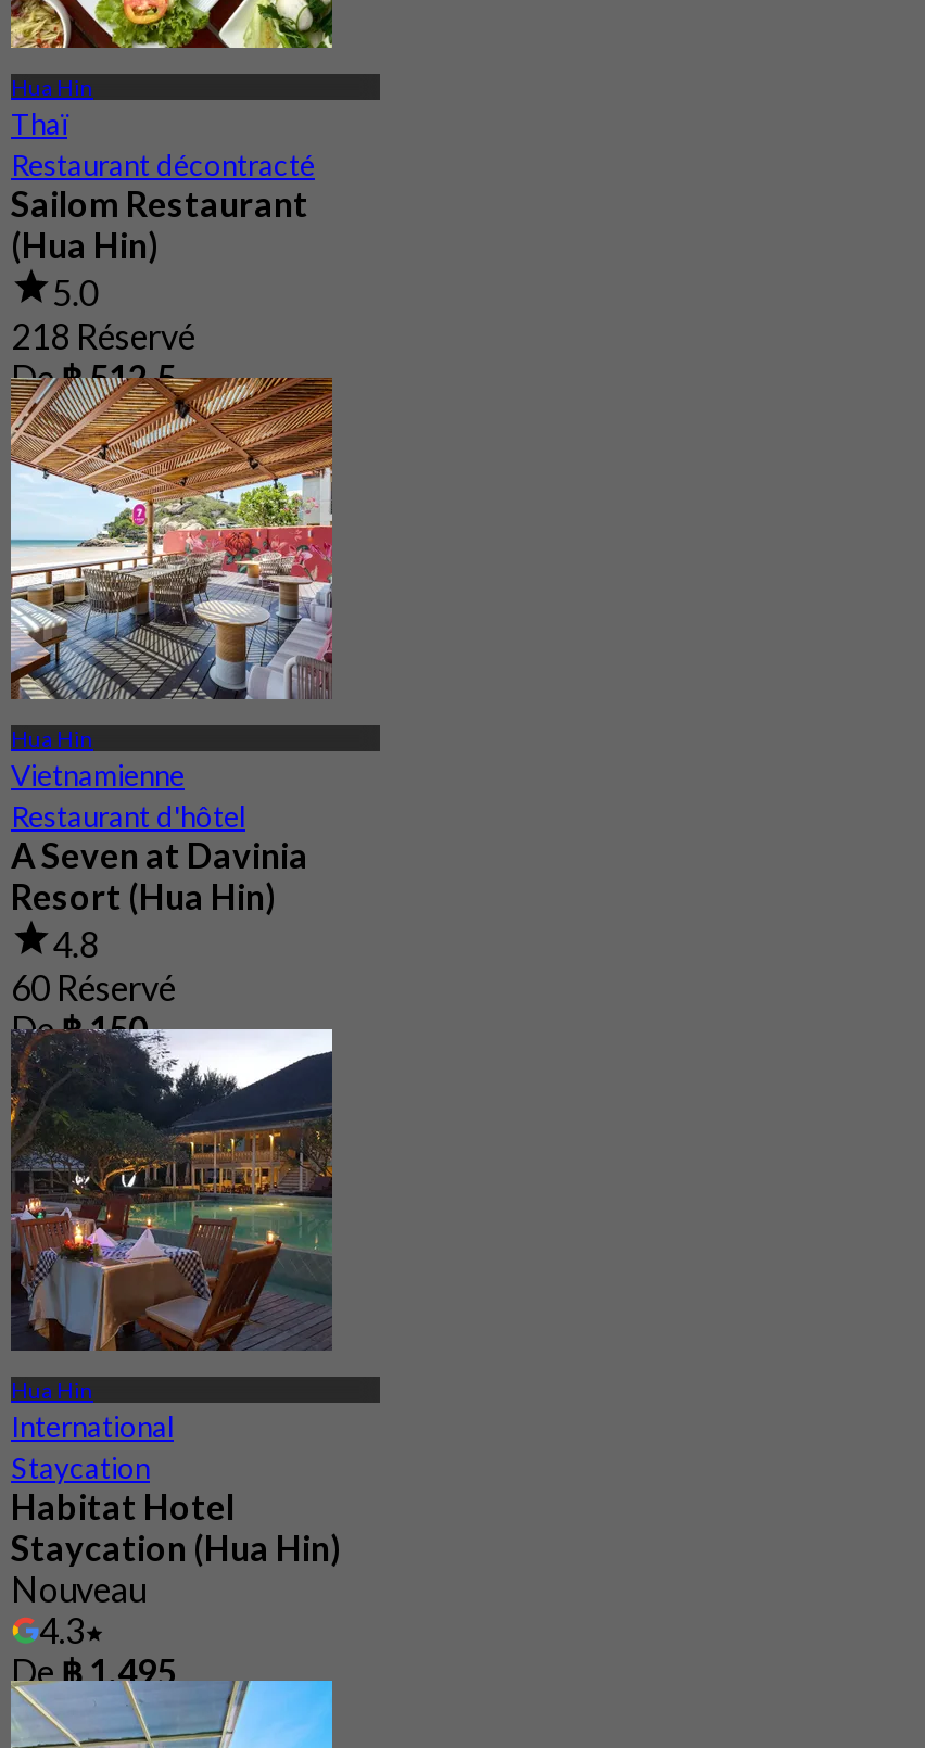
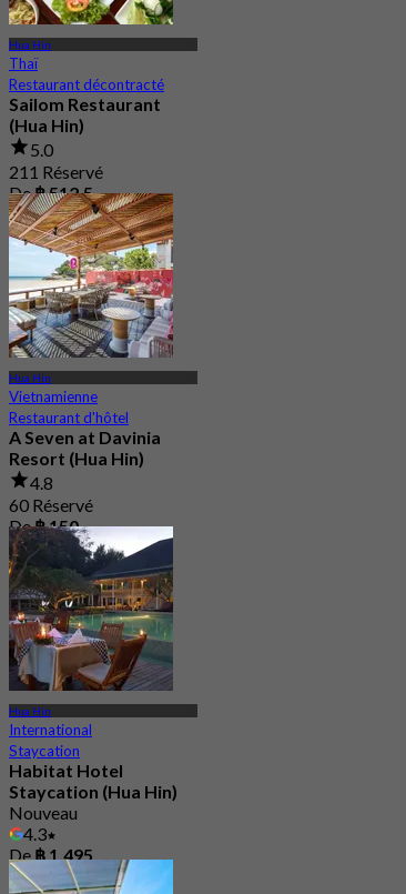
[11,314,195,355] 218 Réservé -> [9,161,103,182] 211 Réservé

